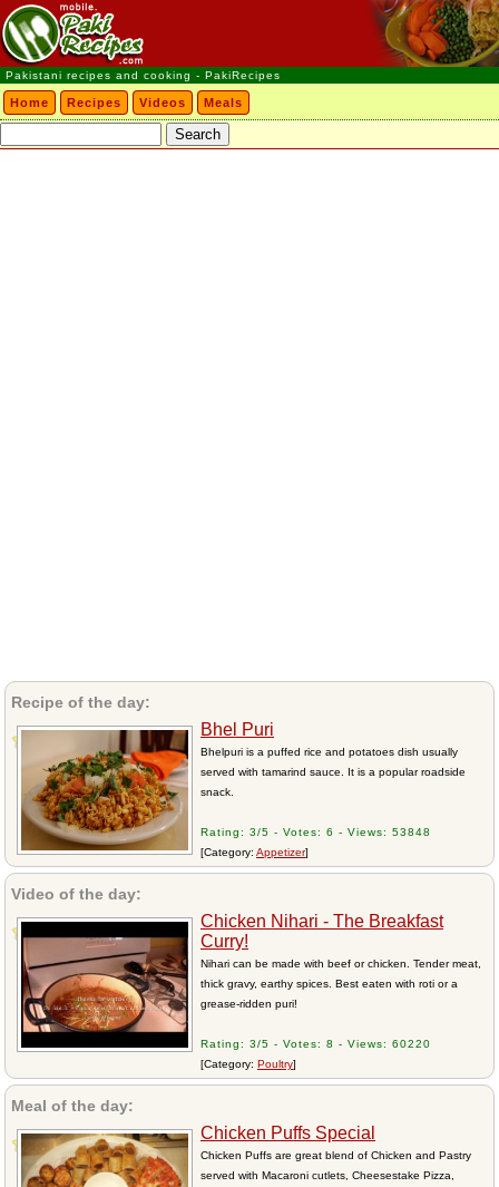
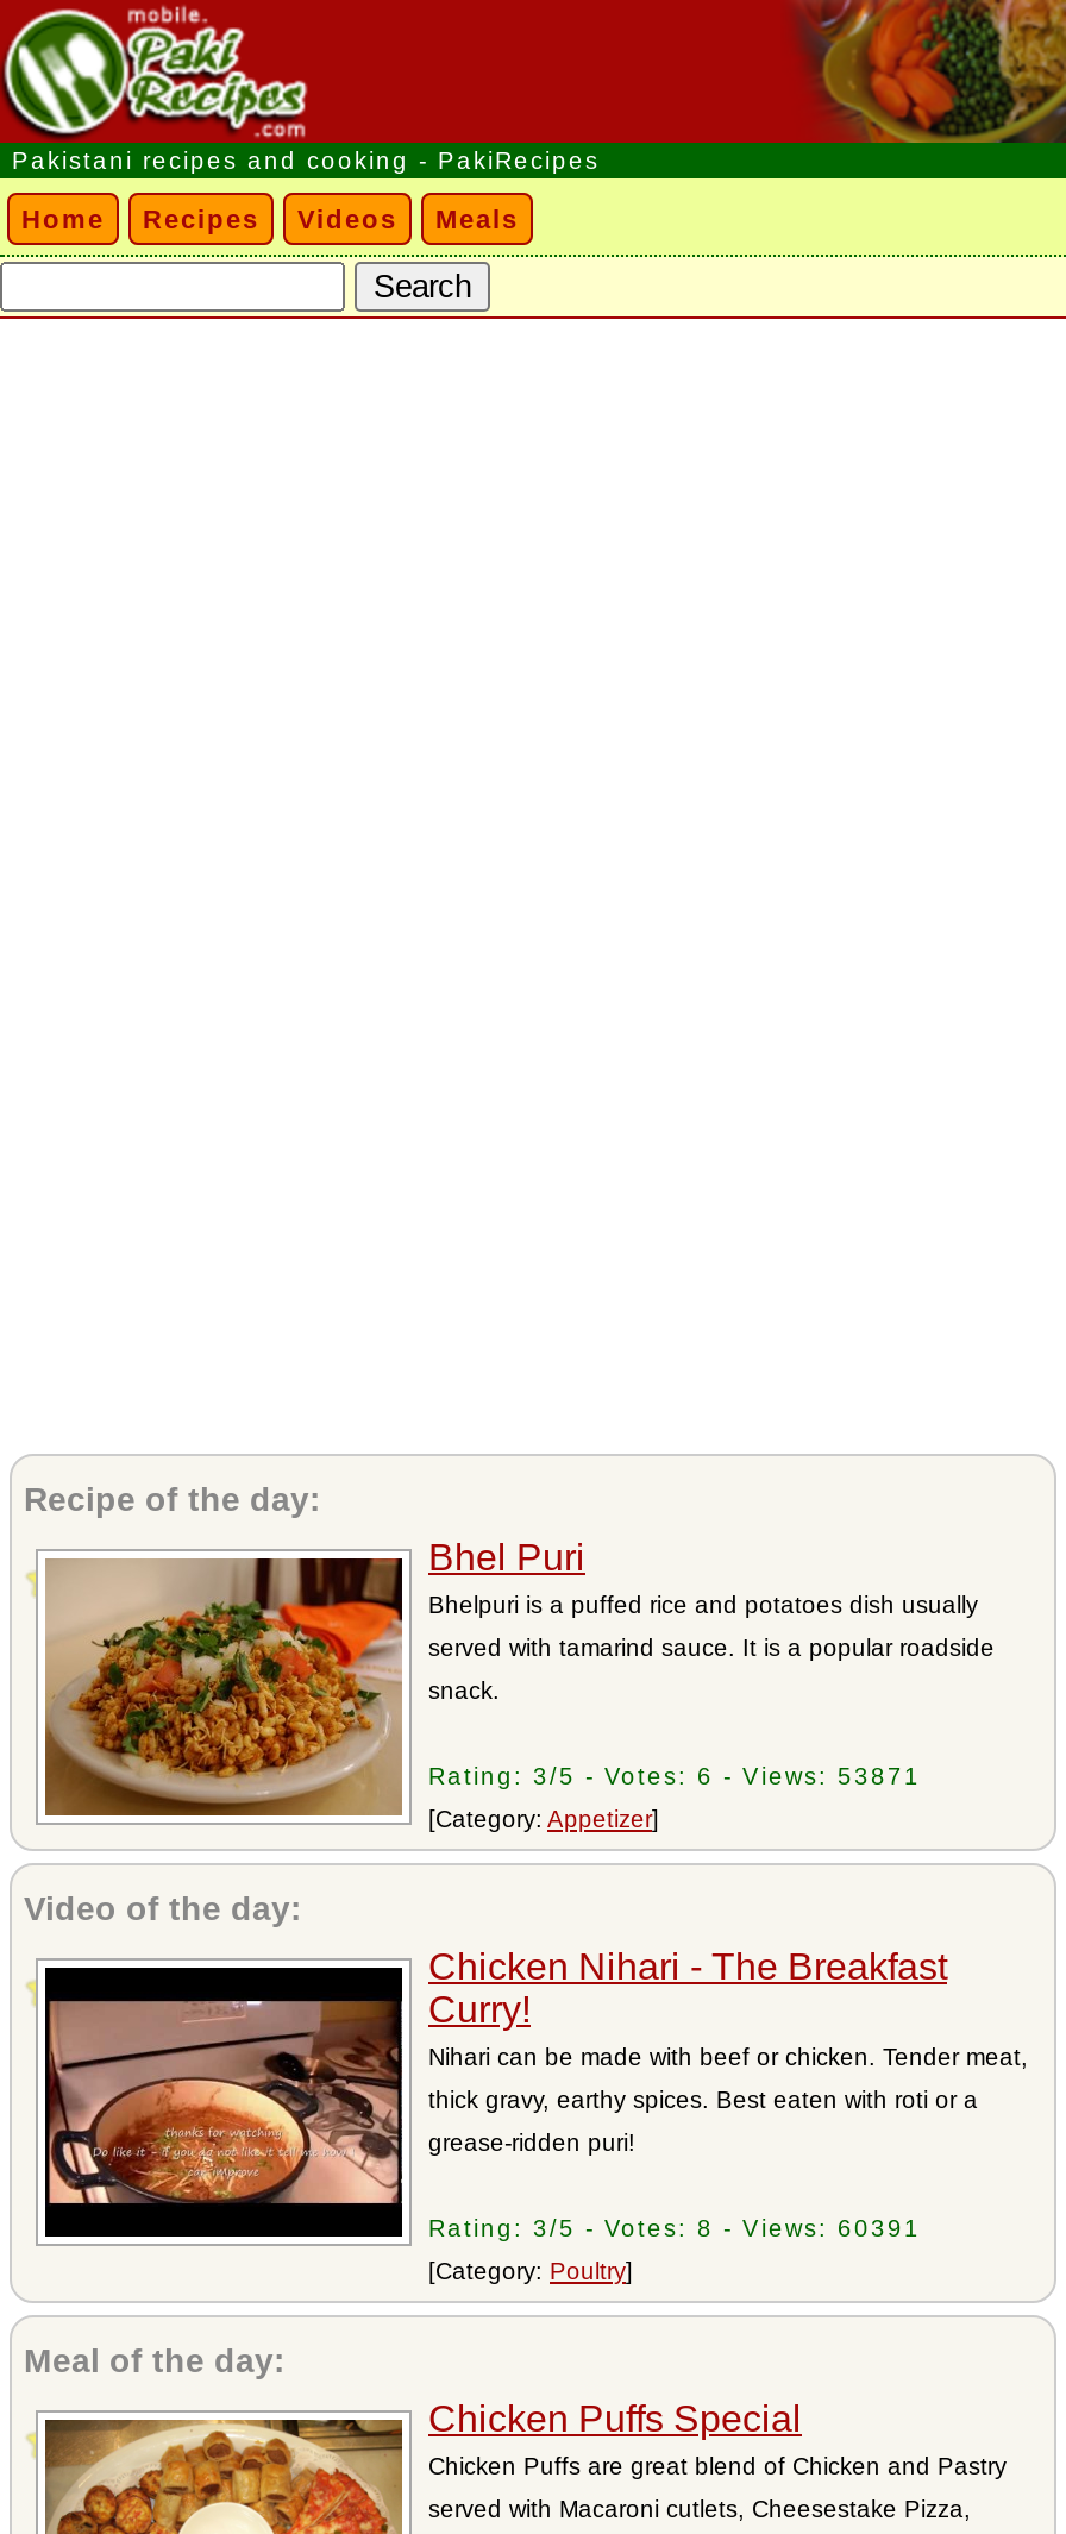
[200,826,431,838] Rating: 3/5 - Votes: 6 - Views: 53848 -> [428,1763,921,1789] Rating: 3/5 - Votes: 6 - Views: 53871
[200,1038,431,1050] Rating: 3/5 - Votes: 8 - Views: 60220 -> [428,2215,921,2241] Rating: 3/5 - Votes: 8 - Views: 60391

